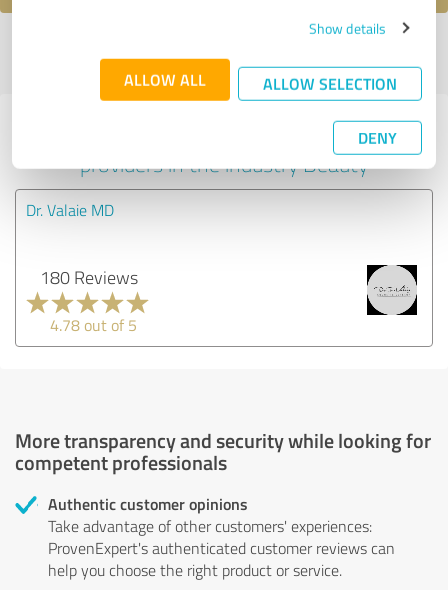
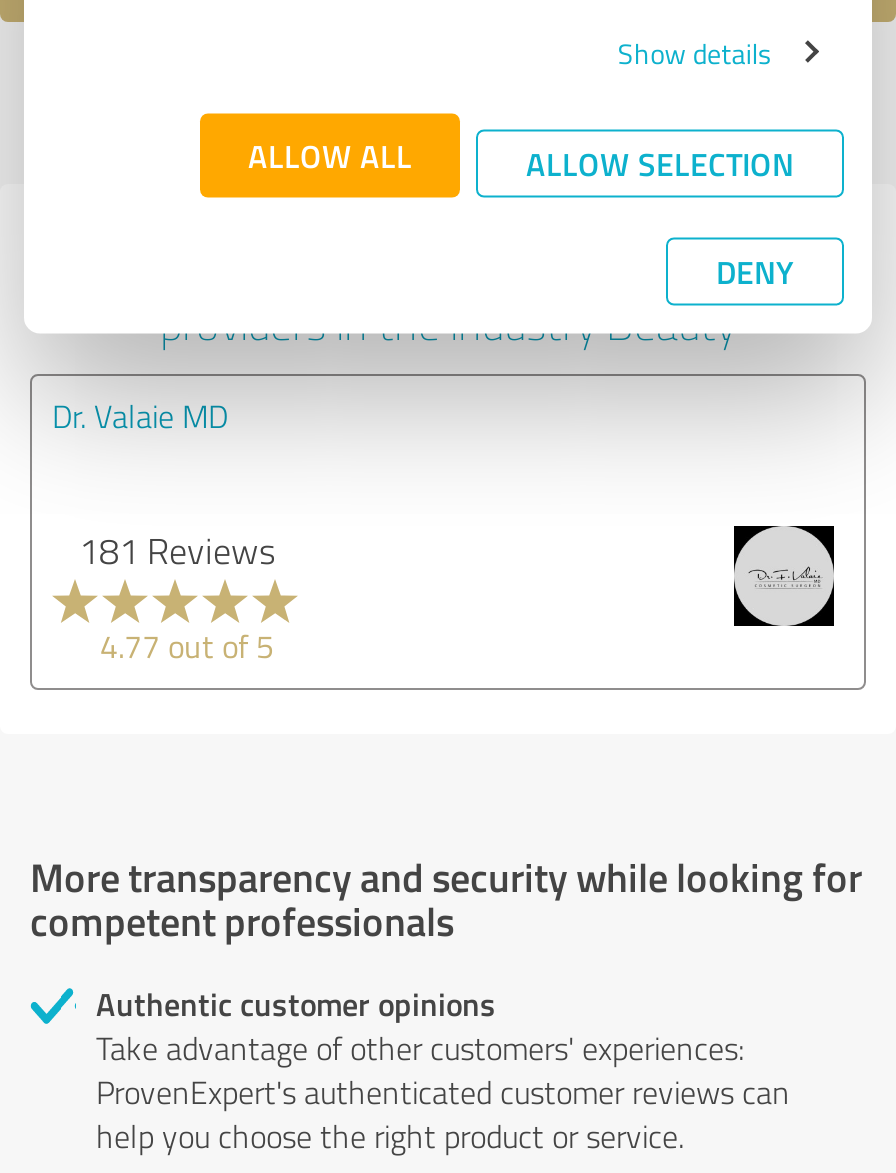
[39,265,137,289] 180 Reviews -> [79,525,275,573] 181 Reviews
[50,314,137,336] 4.78 out of 5 -> [100,623,274,667] 4.77 out of 5

